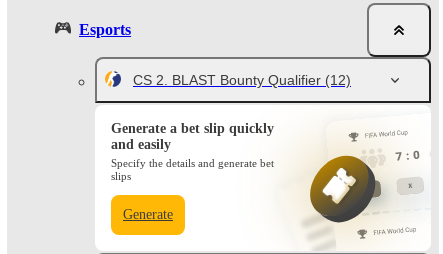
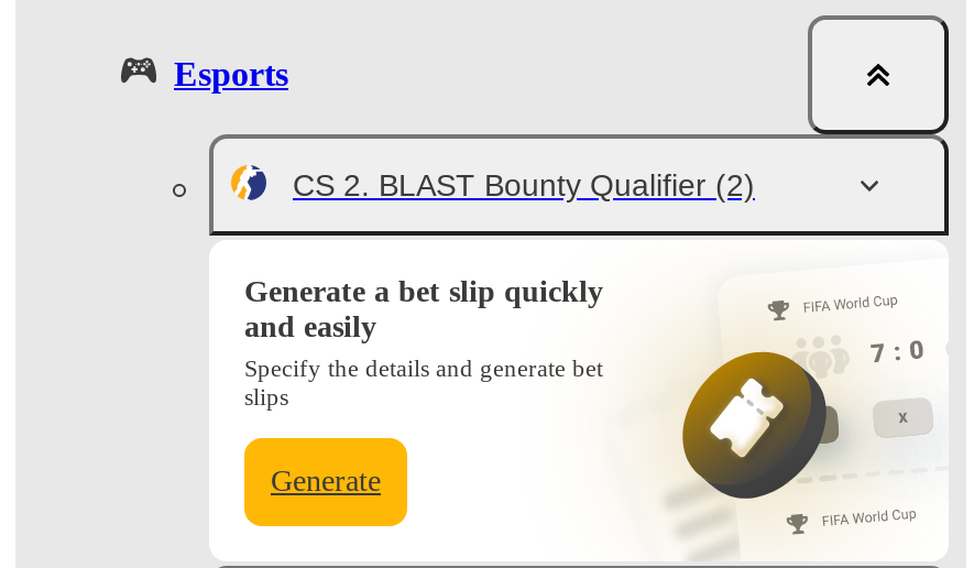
[133,72,351,88] CS 2. BLAST Bounty Qualifier (12) -> [293,167,755,203] CS 2. BLAST Bounty Qualifier (2)

